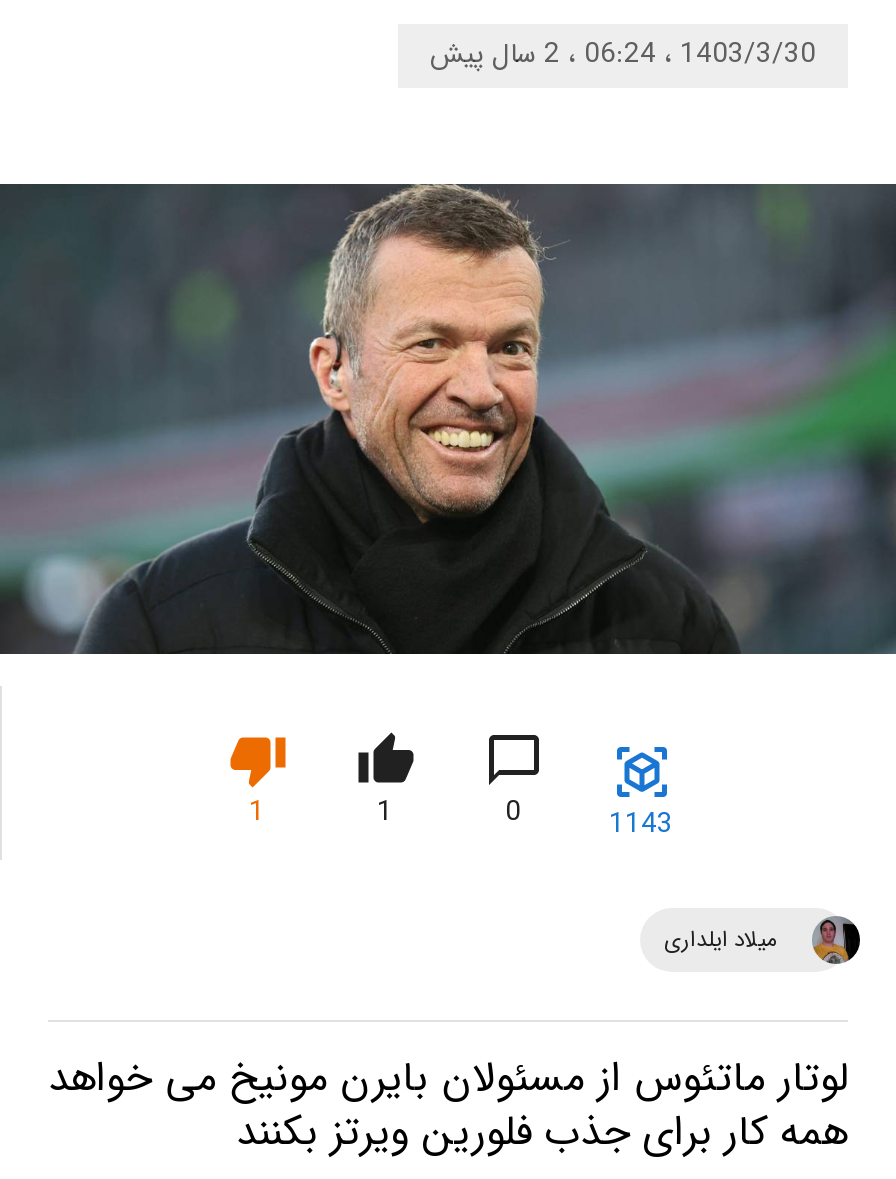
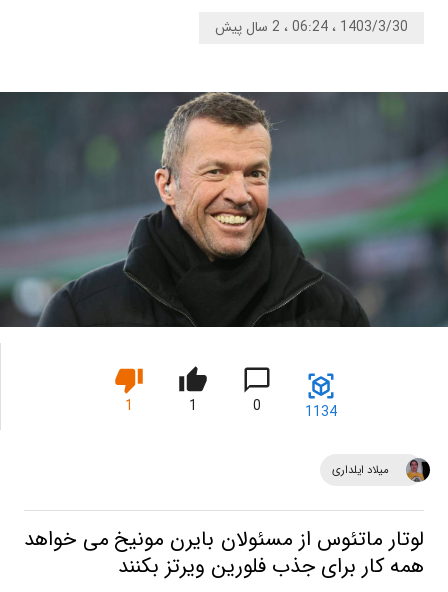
[609,805,673,847] 1143 -> [304,402,336,423] 1134

